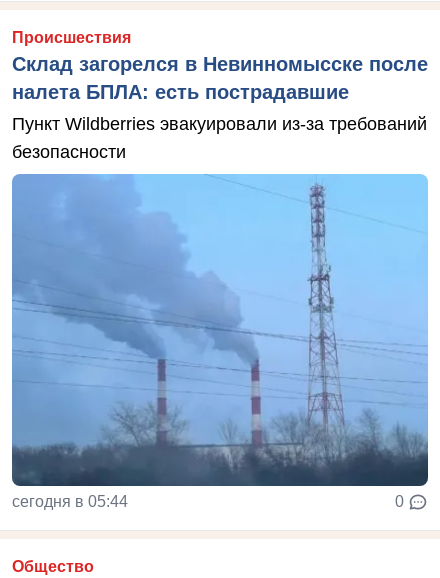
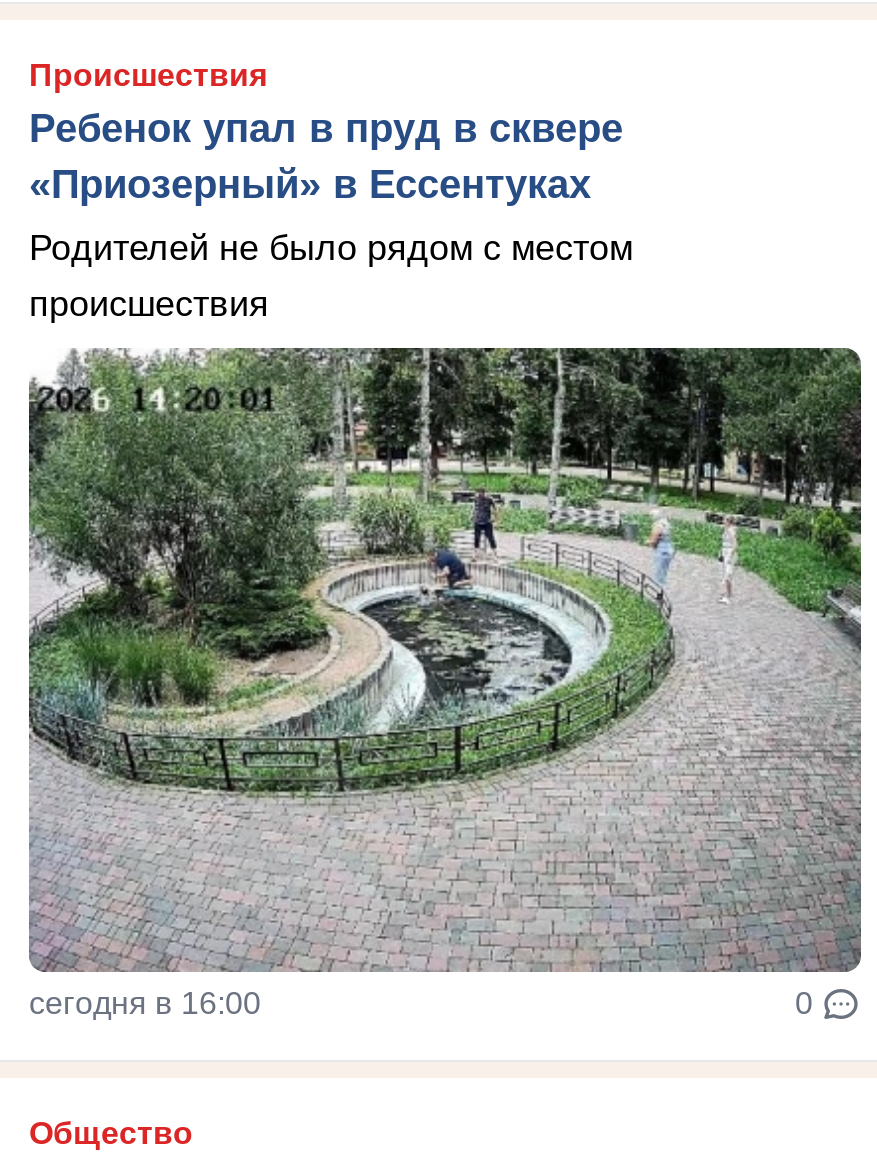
[12,52,428,102] Склад загорелся в Невинномысске после | налета БПЛА: есть пострадавшие -> [29,105,623,205] Ребенок упал в пруд в сквере | «Приозерный» в Ессентуках
[12,113,427,161] Пункт Wildberries эвакуировали из-за требований | безопасности -> [29,227,633,323] Родителей не было рядом с местом | происшествия
[11,173,429,509] [image] | сегодня в 05:44 -> [27,346,863,1019] [image] | сегодня в 16:00

